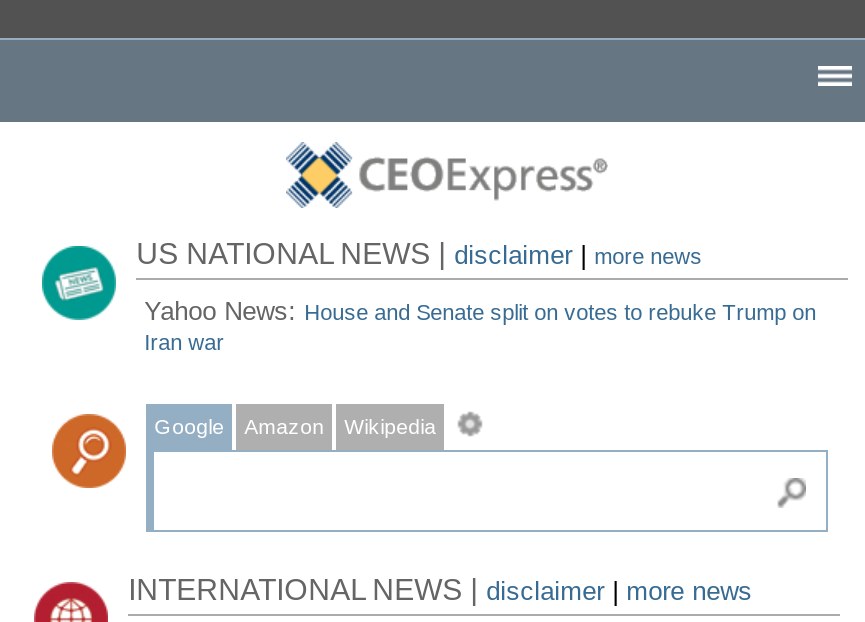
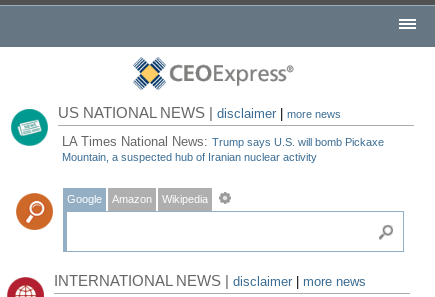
[144,296,816,354] Yahoo News: House and Senate split on votes to rebuke Trump on | Iran war -> [62,134,384,163] LA Times National News: Trump says U.S. will bomb Pickaxe | Mountain, a suspected hub of Iranian nuclear activity

